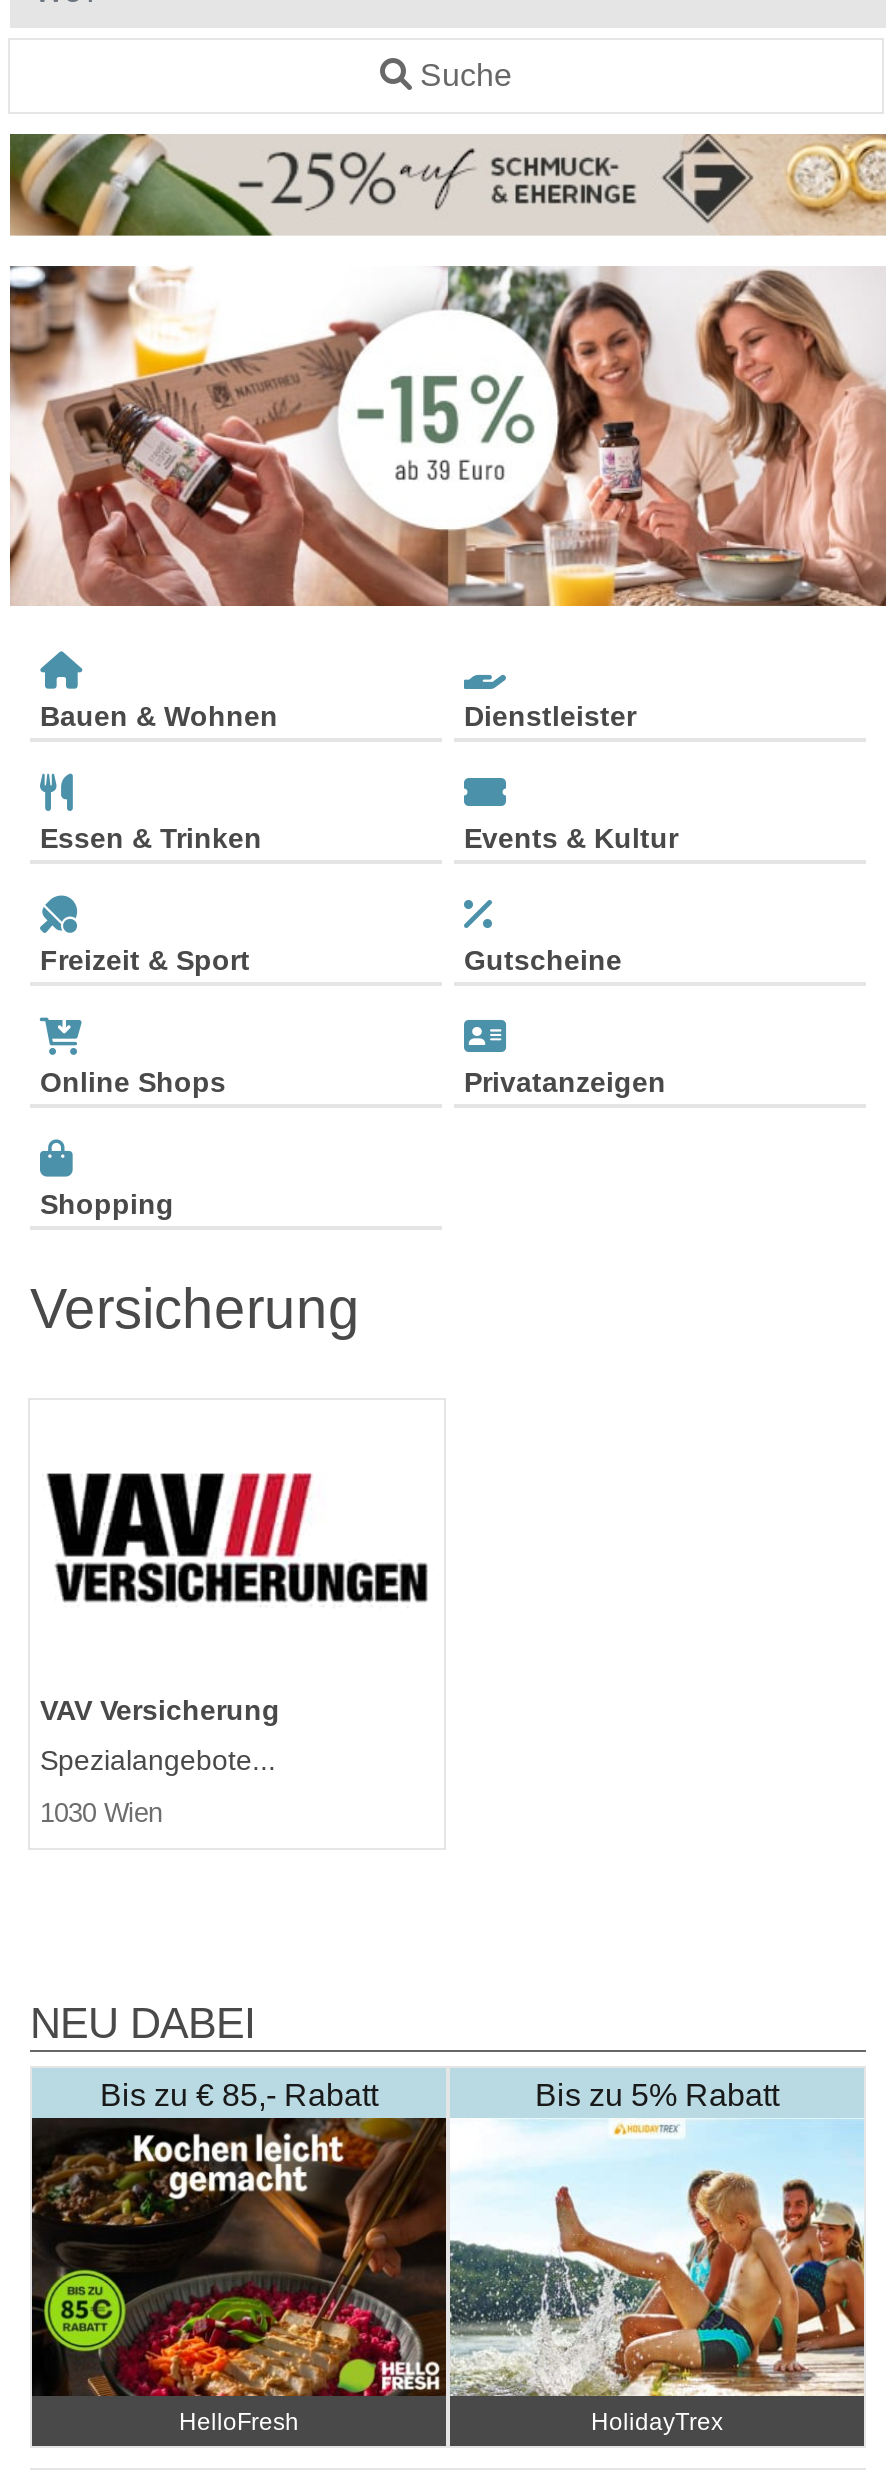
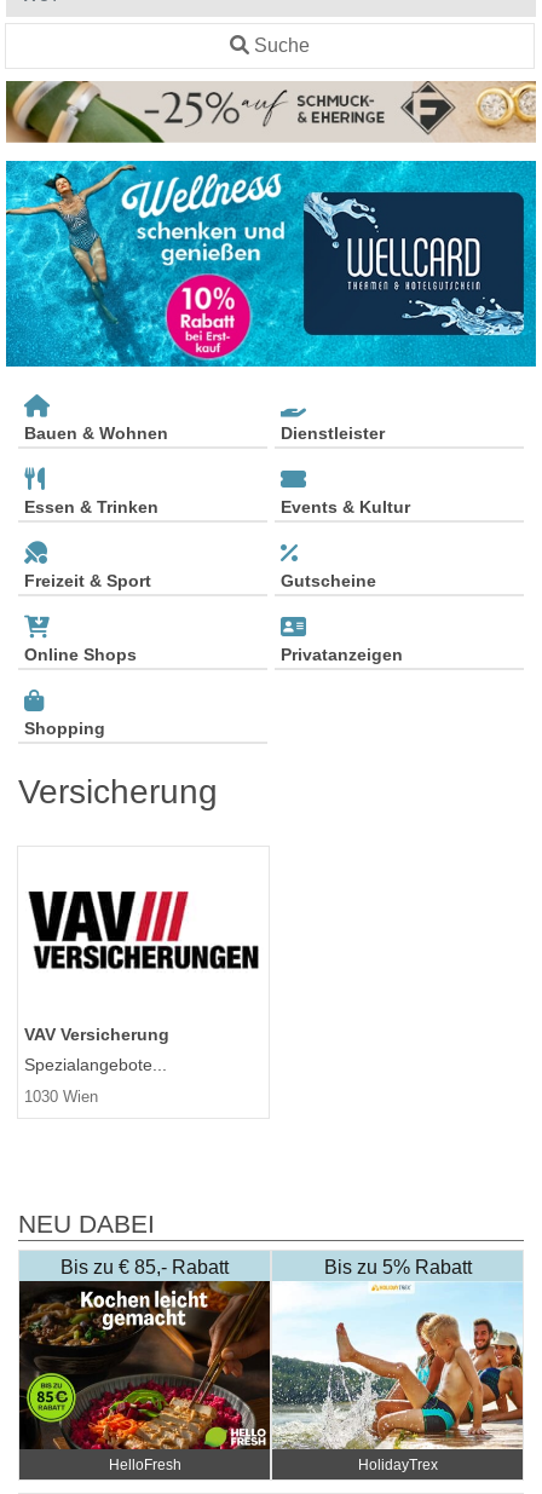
[8,264,888,608] [image] -> [5,160,537,368] [image]

